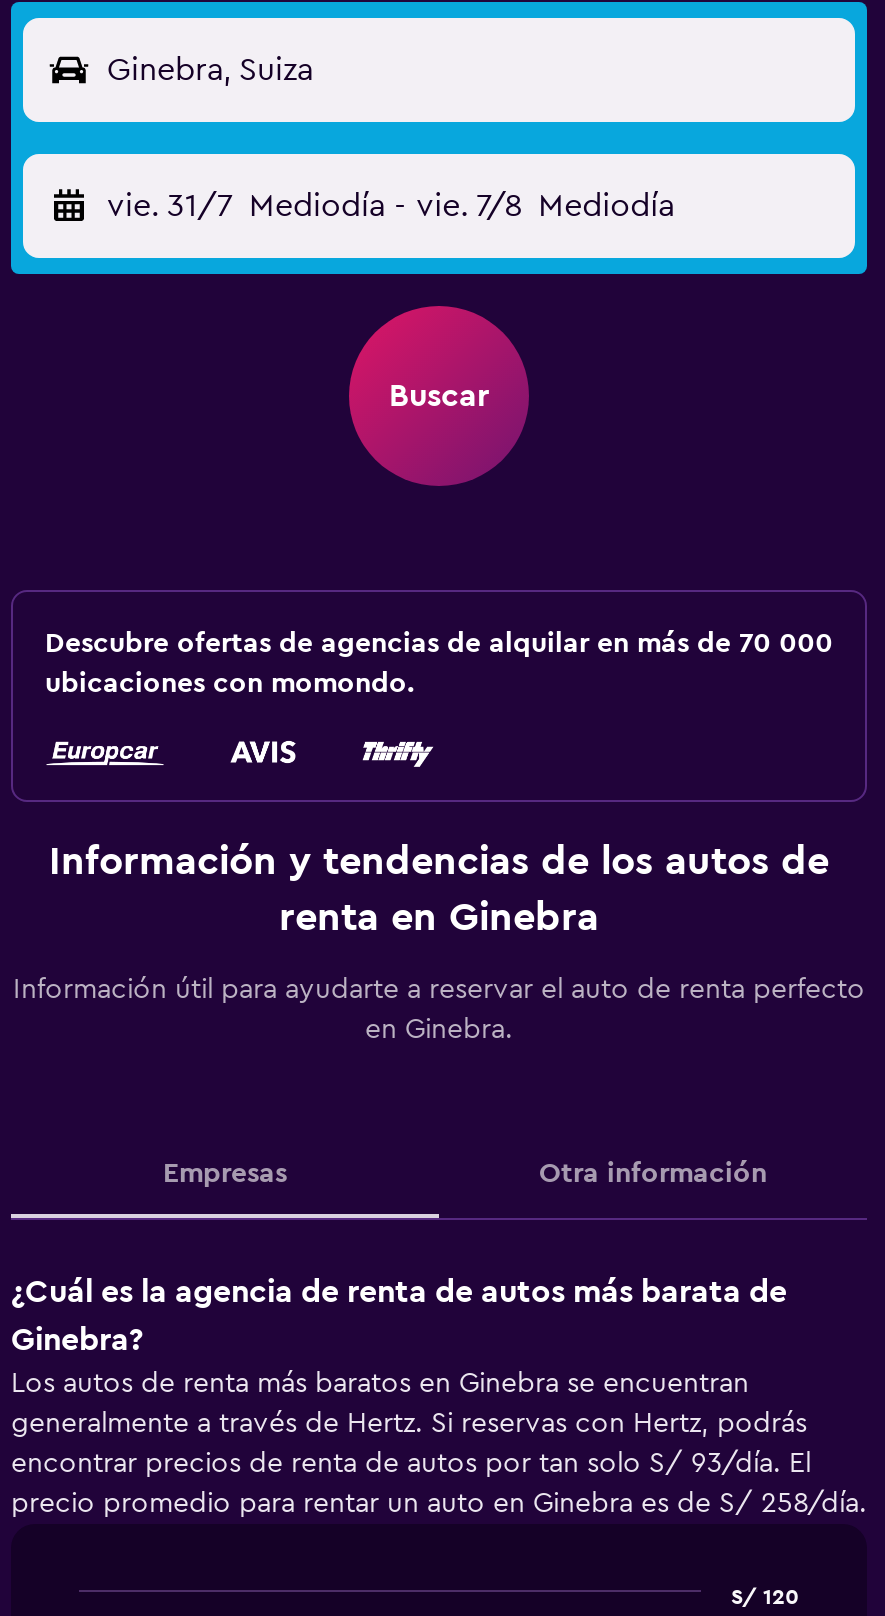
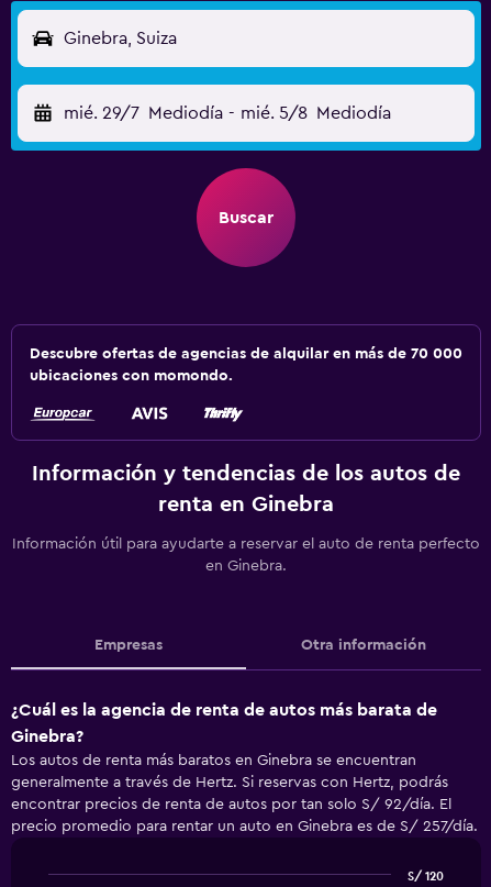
[107,190,674,222] vie. 31/7 Mediodía - vie. 7/8 Mediodía -> [64,104,391,122] mié. 29/7 Mediodía - mié. 5/8 Mediodía
[11,1450,811,1478] encontrar precios de renta de autos por tan solo S/ 93/día. El -> [11,797,451,812] encontrar precios de renta de autos por tan solo S/ 92/día. El
[11,1490,867,1518] precio promedio para rentar un auto en Ginebra es de S/ 258/día. -> [11,819,478,834] precio promedio para rentar un auto en Ginebra es de S/ 257/día.

